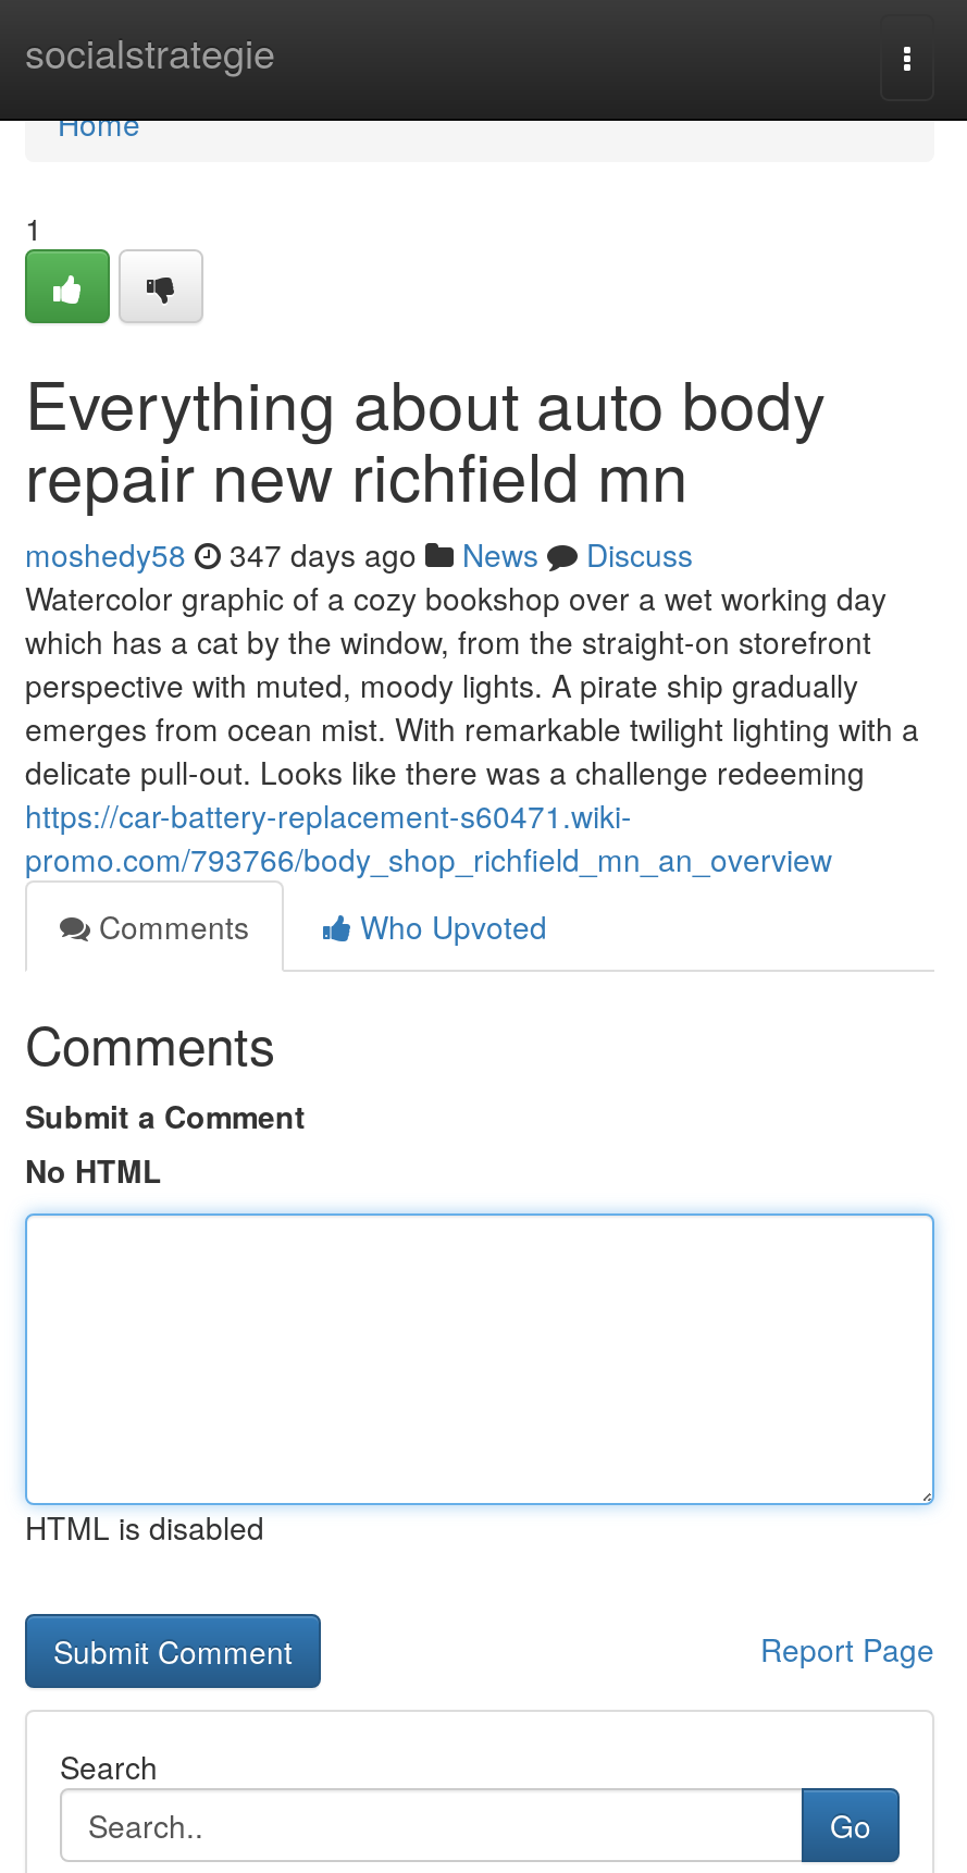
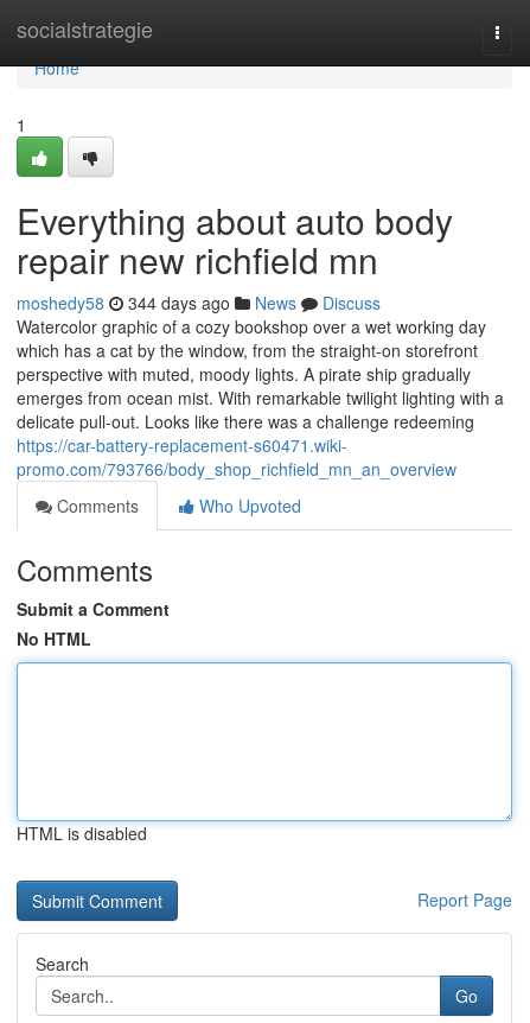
[25,532,693,576] moshedy58 347 days ago News Discuss -> [17,291,381,314] moshedy58 344 days ago News Discuss

